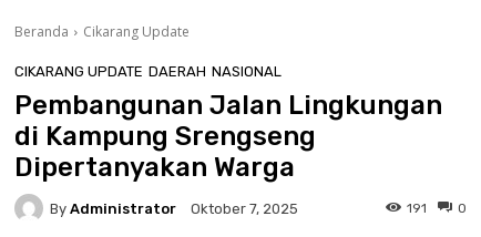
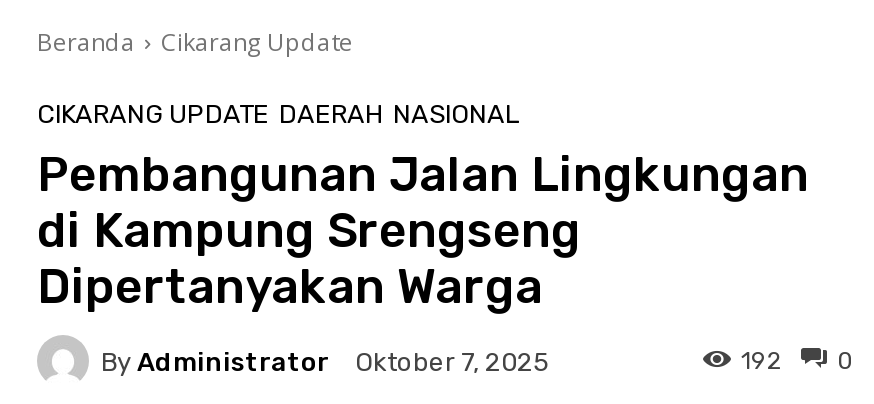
[407,200,467,216] 191 0 -> [741,347,853,375] 192 0

